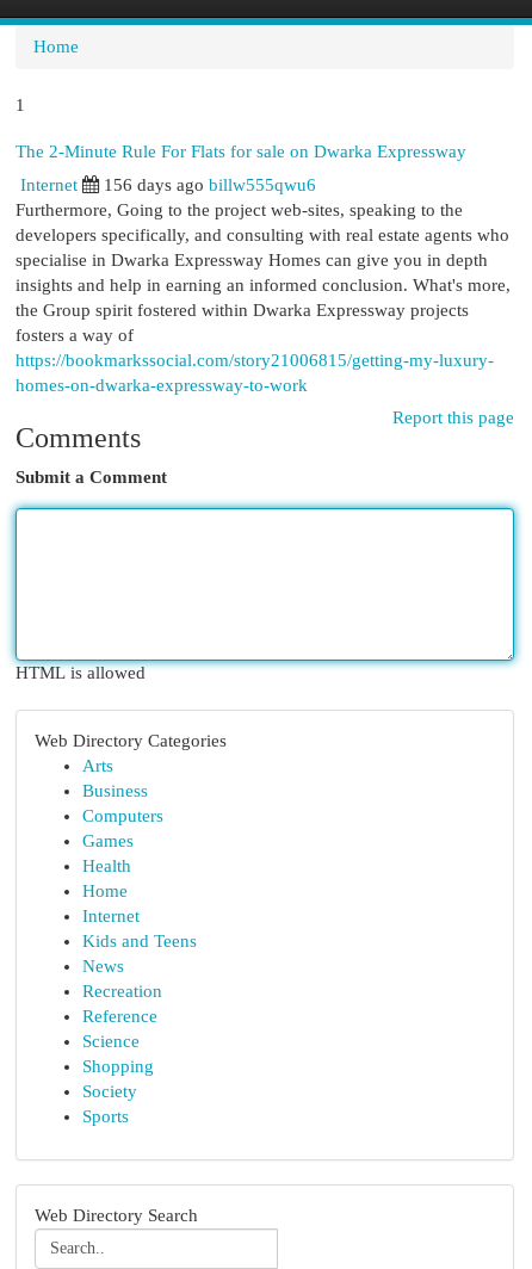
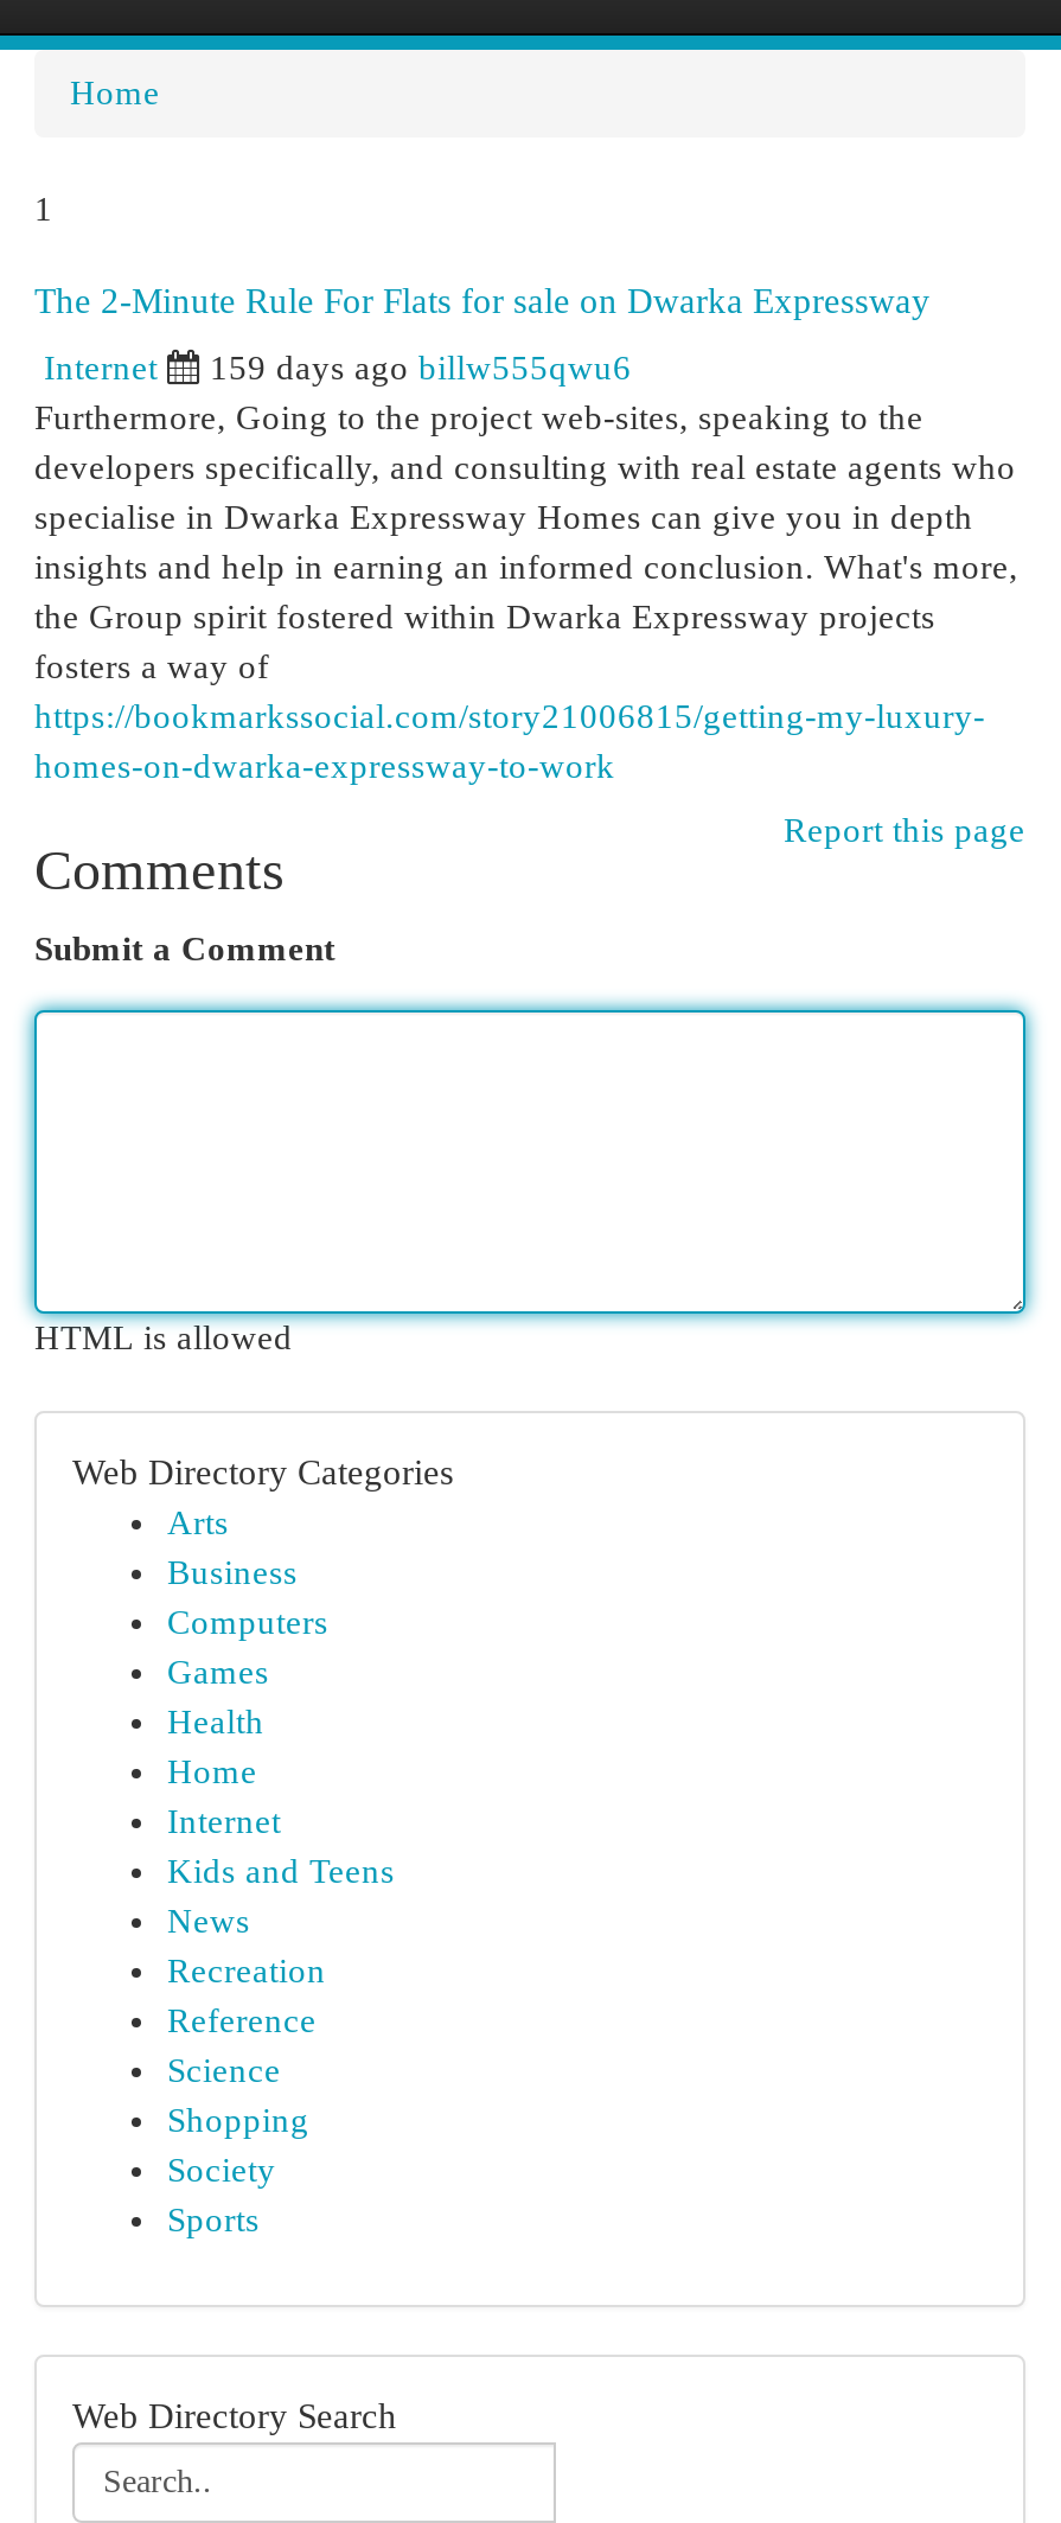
[104,175,316,194] 156 days ago billw555qwu6 -> [210,349,632,387] 159 days ago billw555qwu6

